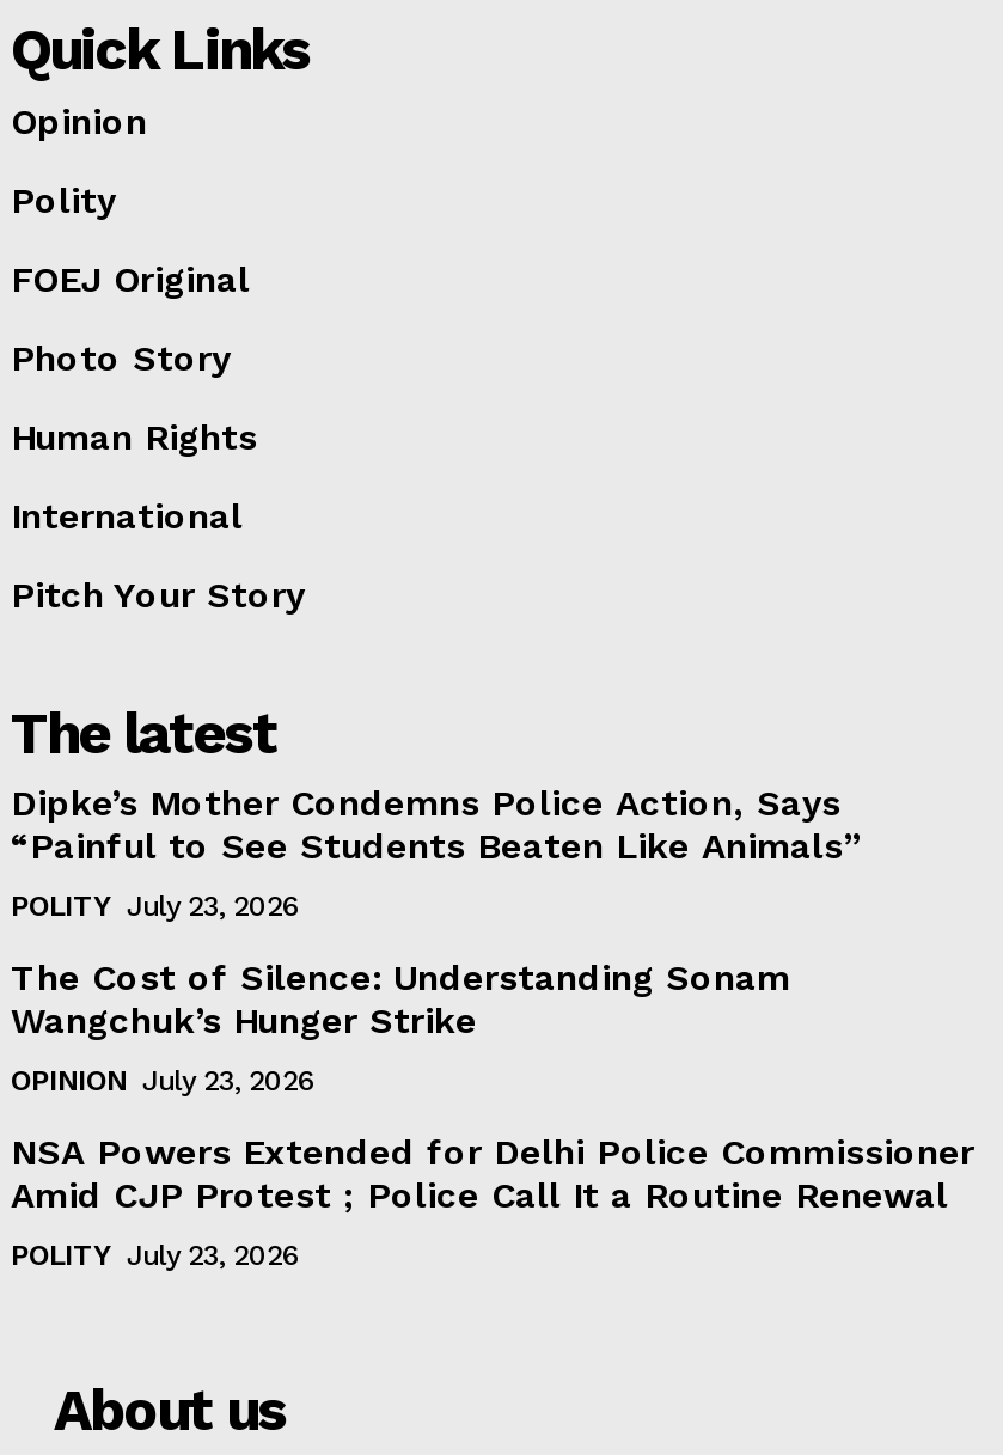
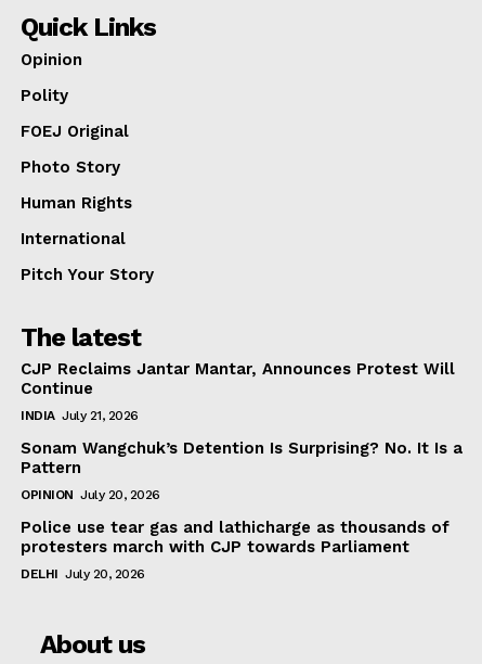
[11,782,862,868] Dipke’s Mother Condemns Police Action, Says | “Painful to See Students Beaten Like Animals” -> [21,359,455,398] CJP Reclaims Jantar Mantar, Announces Protest Will | Continue
[11,890,300,923] POLITY July 23, 2026 -> [21,408,138,423] INDIA July 21, 2026
[11,957,790,1043] The Cost of Silence: Understanding Sonam | Wangchuk’s Hunger Strike -> [21,438,463,477] Sonam Wangchuk’s Detention Is Surprising? No. It Is a | Pattern
[11,1064,316,1098] OPINION July 23, 2026 -> [21,487,160,502] OPINION July 20, 2026
[11,1131,974,1217] NSA Powers Extended for Delhi Police Commissioner | Amid CJP Protest ; Police Call It a Routine Renewal -> [21,517,450,556] Police use tear gas and lathicharge as thousands of | protesters march with CJP towards Parliament
[11,1239,300,1272] POLITY July 23, 2026 -> [21,566,145,581] DELHI July 20, 2026

